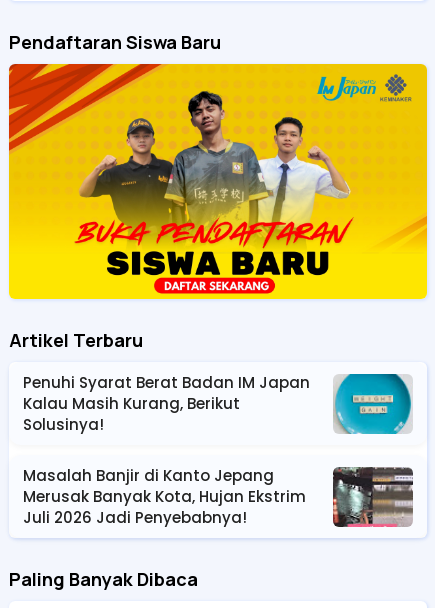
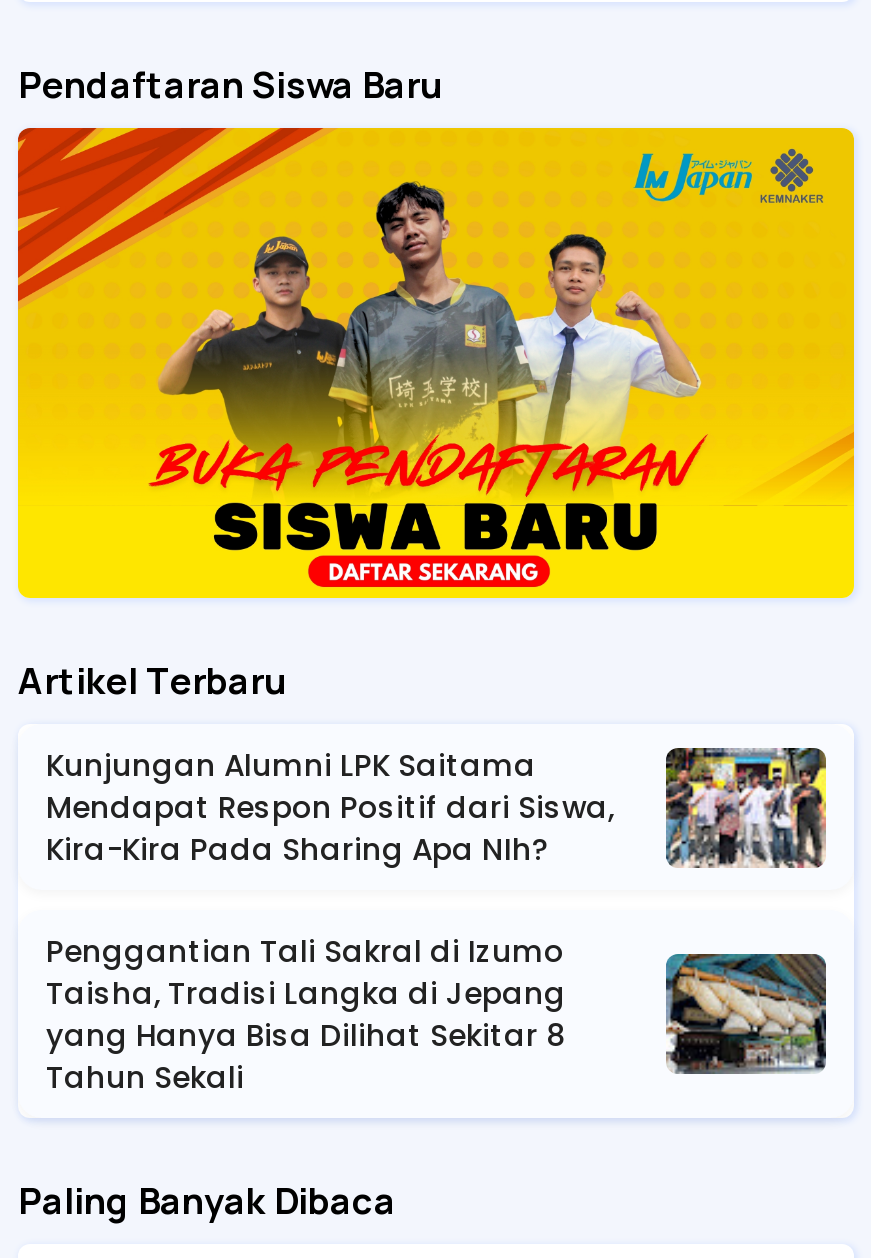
[23,372,412,435] [image] | Penuhi Syarat Berat Badan IM Japan | Kalau Masih Kurang, Berikut | Solusinya! -> [46,744,828,870] [image] | Kunjungan Alumni LPK Saitama | Mendapat Respon Positif dari Siswa, | Kira-Kira Pada Sharing Apa NIh?
[23,465,306,528] Masalah Banjir di Kanto Jepang | Merusak Banyak Kota, Hujan Ekstrim | Juli 2026 Jadi Penyebabnya! -> [46,930,566,1098] Penggantian Tali Sakral di Izumo | Taisha, Tradisi Langka di Jepang | yang Hanya Bisa Dilihat Sekitar 8 | Tahun Sekali
[332,466,413,528] [image] -> [664,952,826,1076] [image]

